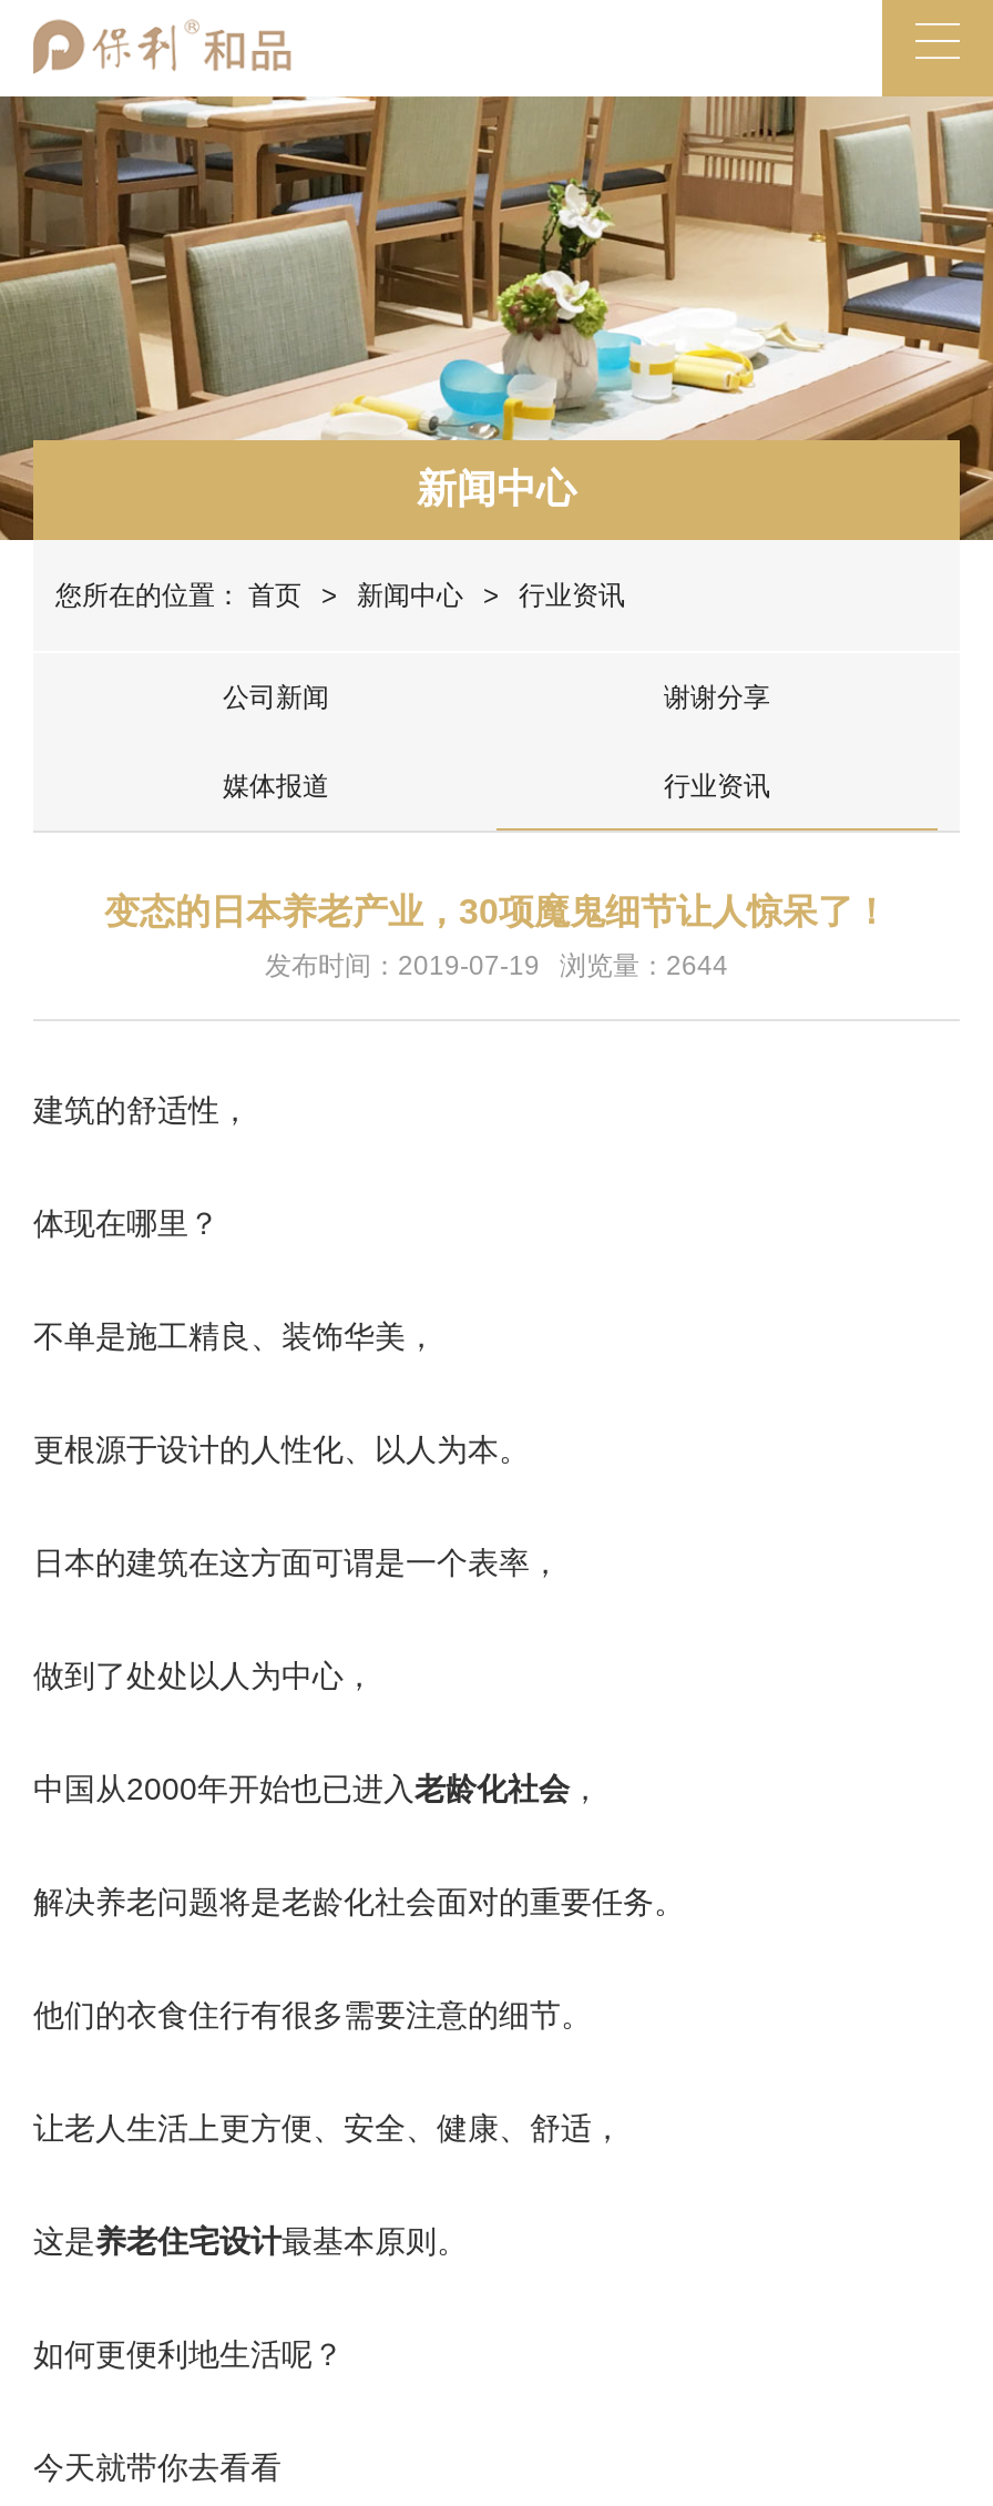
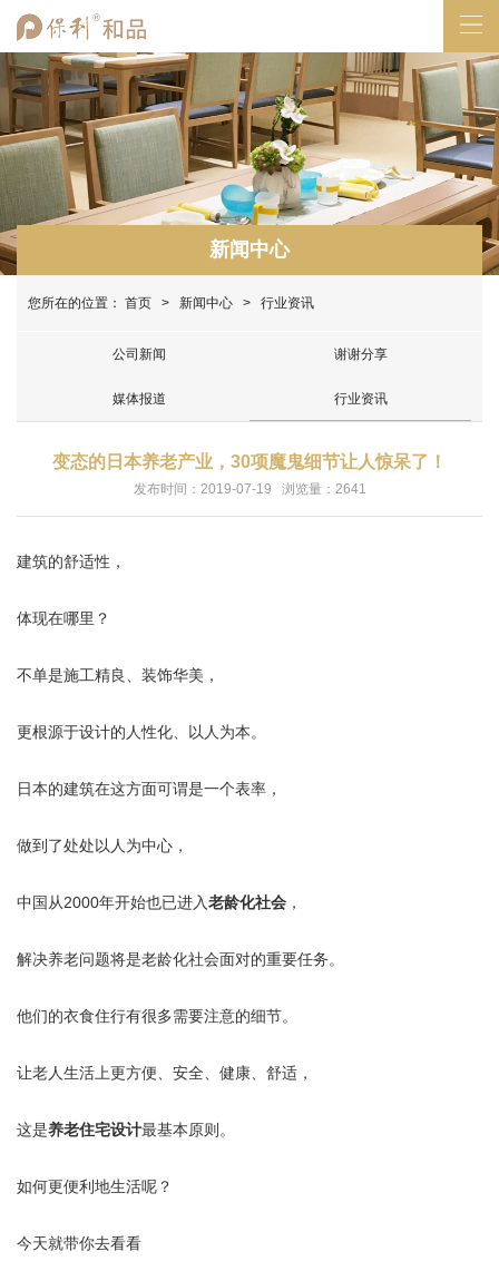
[265,950,728,981] 发布时间：2019-07-19 浏览量：2644 -> [133,481,366,497] 发布时间：2019-07-19 浏览量：2641

